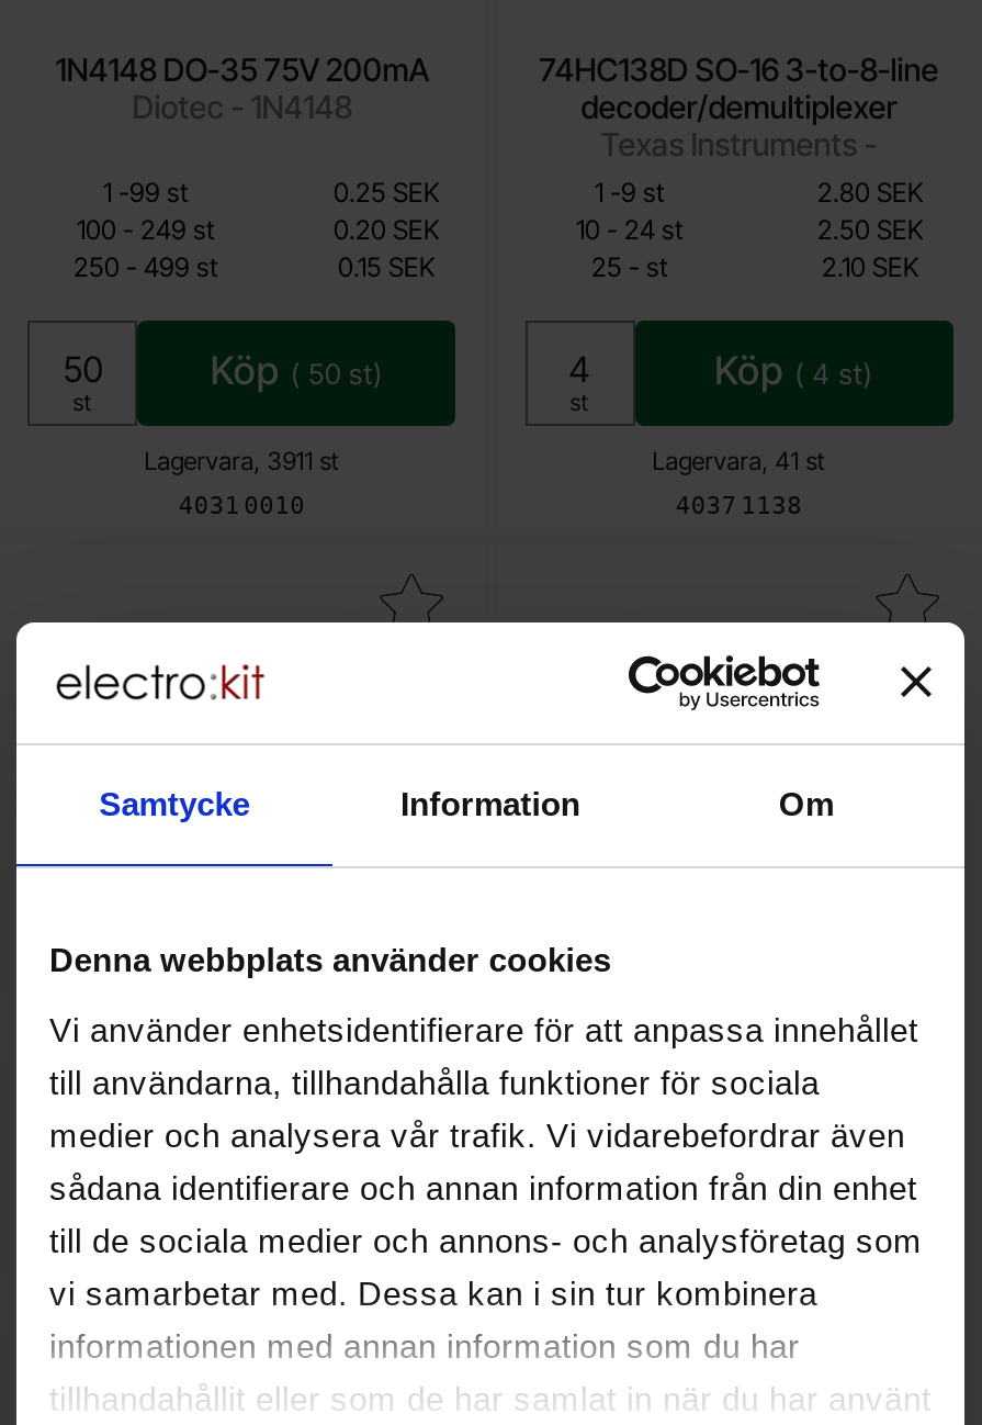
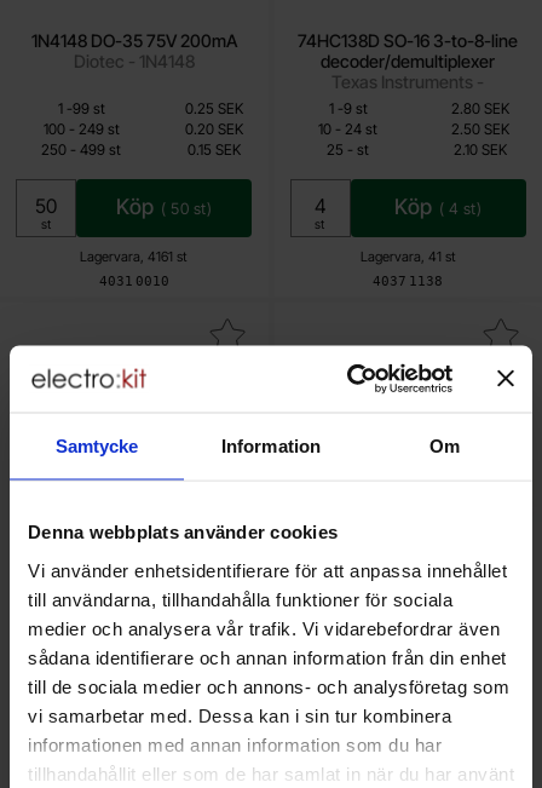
[144,445,339,476] Lagervara, 3911 st -> [80,248,188,265] Lagervara, 4161 st

